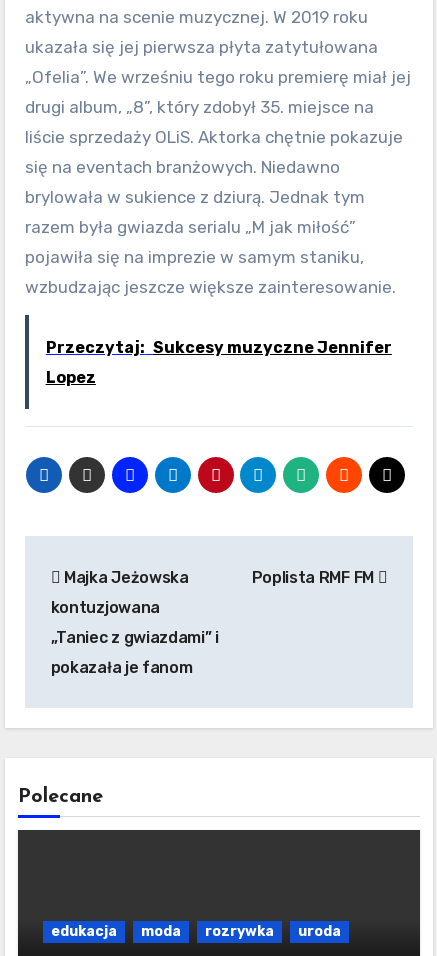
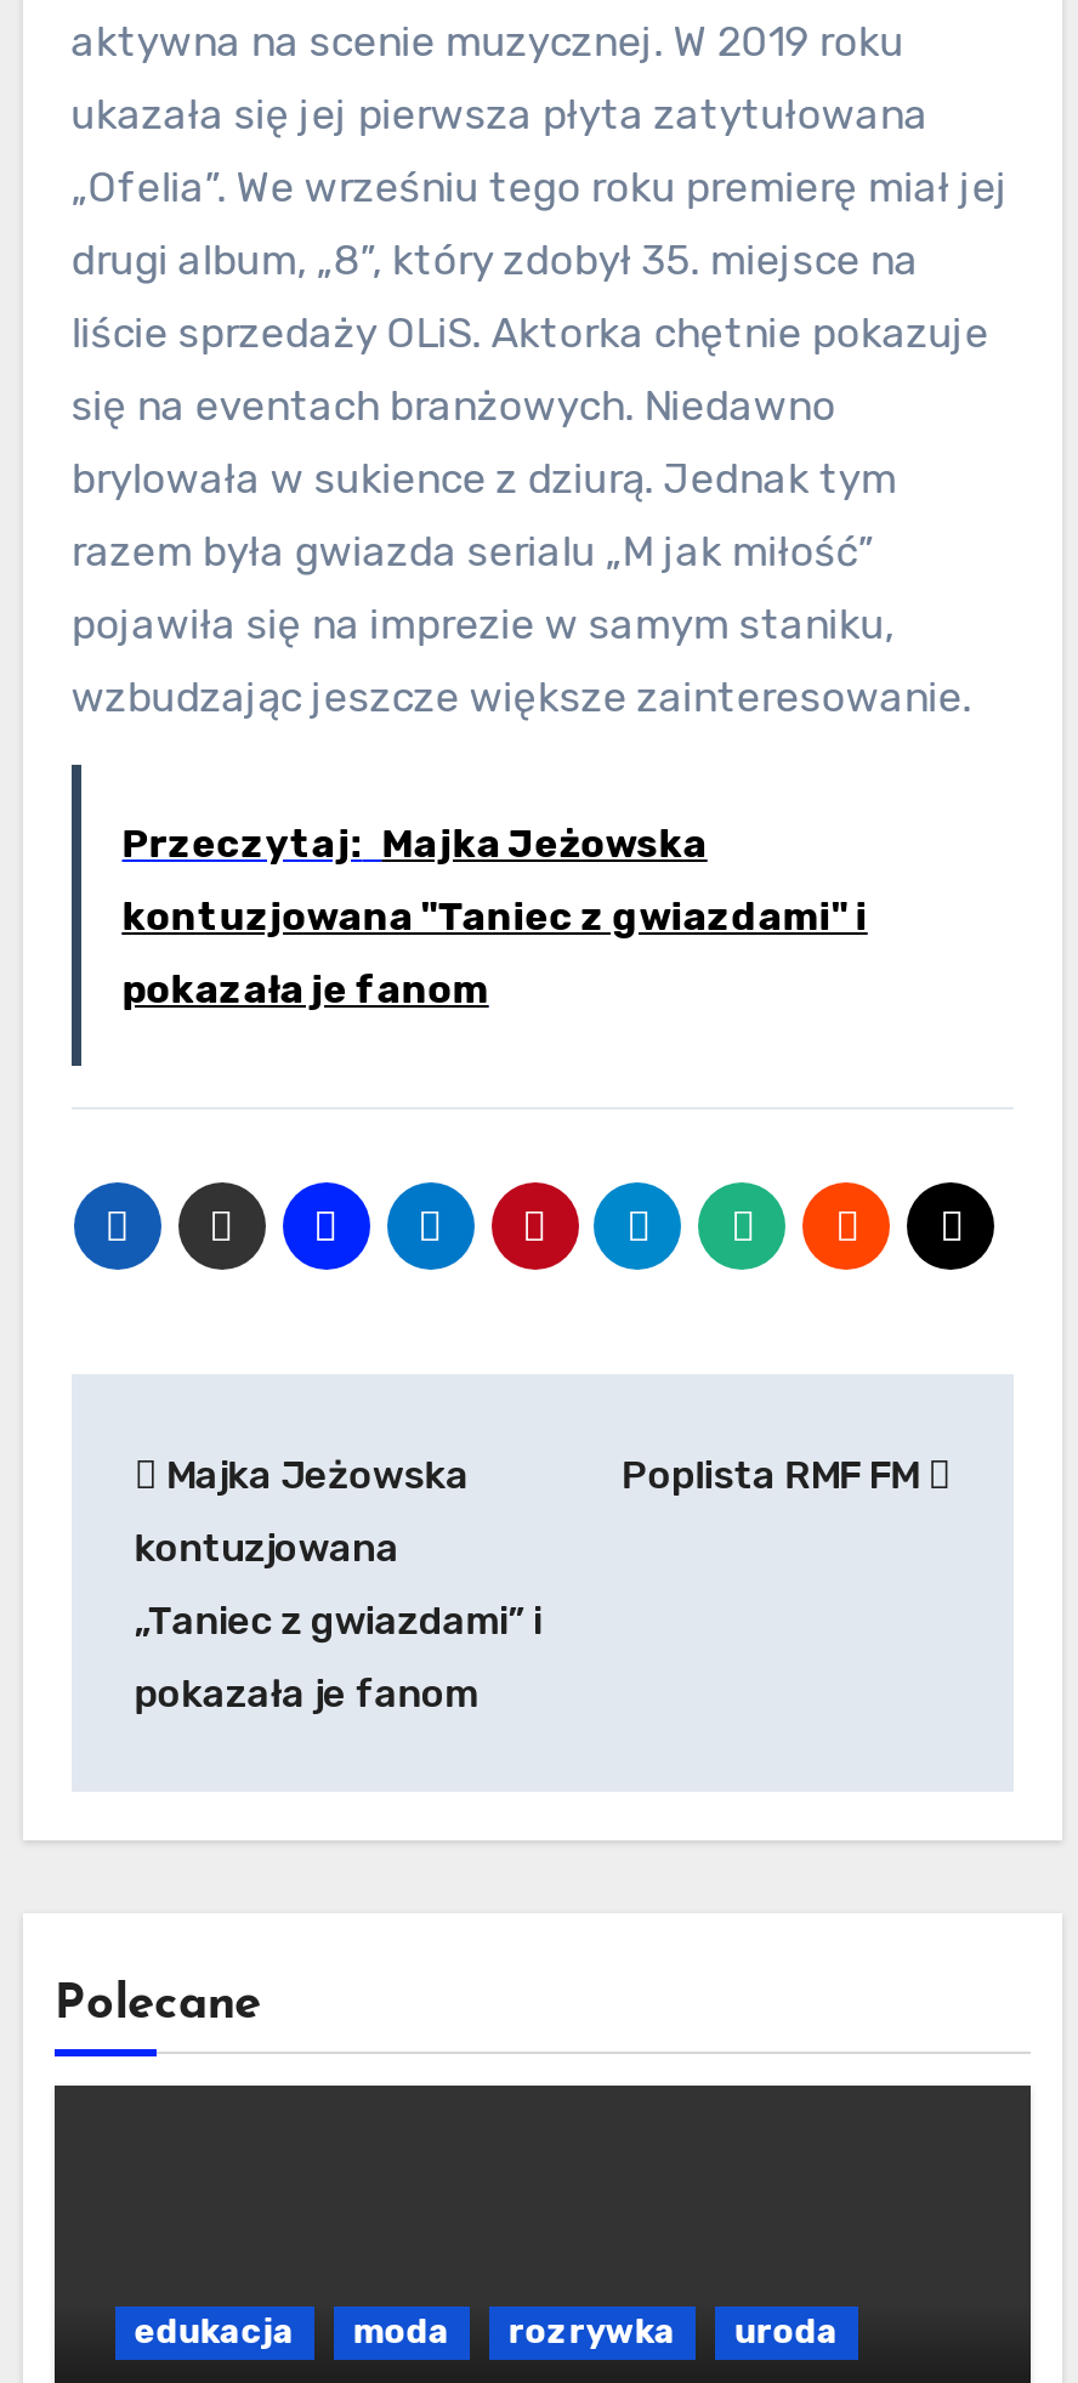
[46,338,392,387] Przeczytaj: Sukcesy muzyczne Jennifer | Lopez -> [122,821,867,1012] Przeczytaj: Majka Jeżowska | kontuzjowana "Taniec z gwiazdami" i | pokazała je fanom

